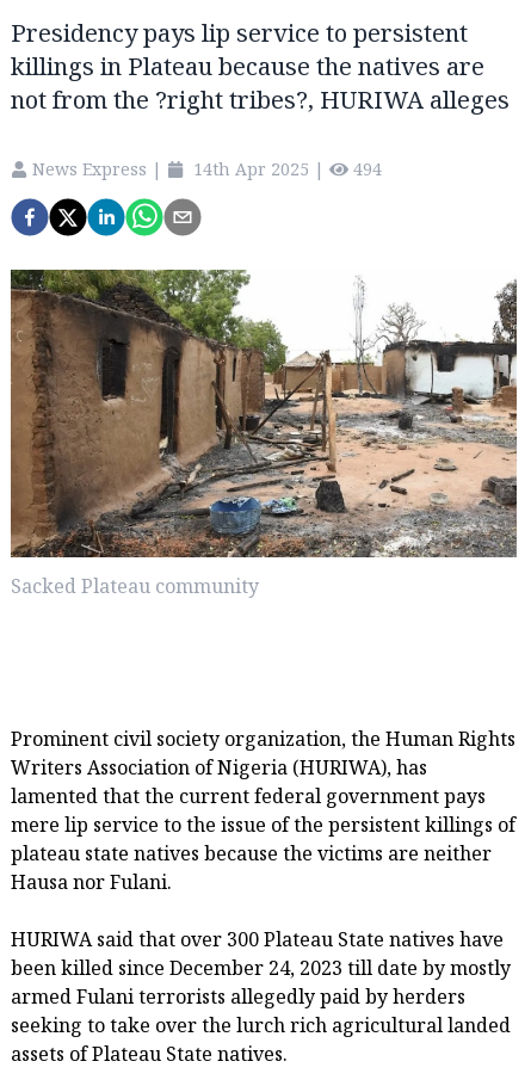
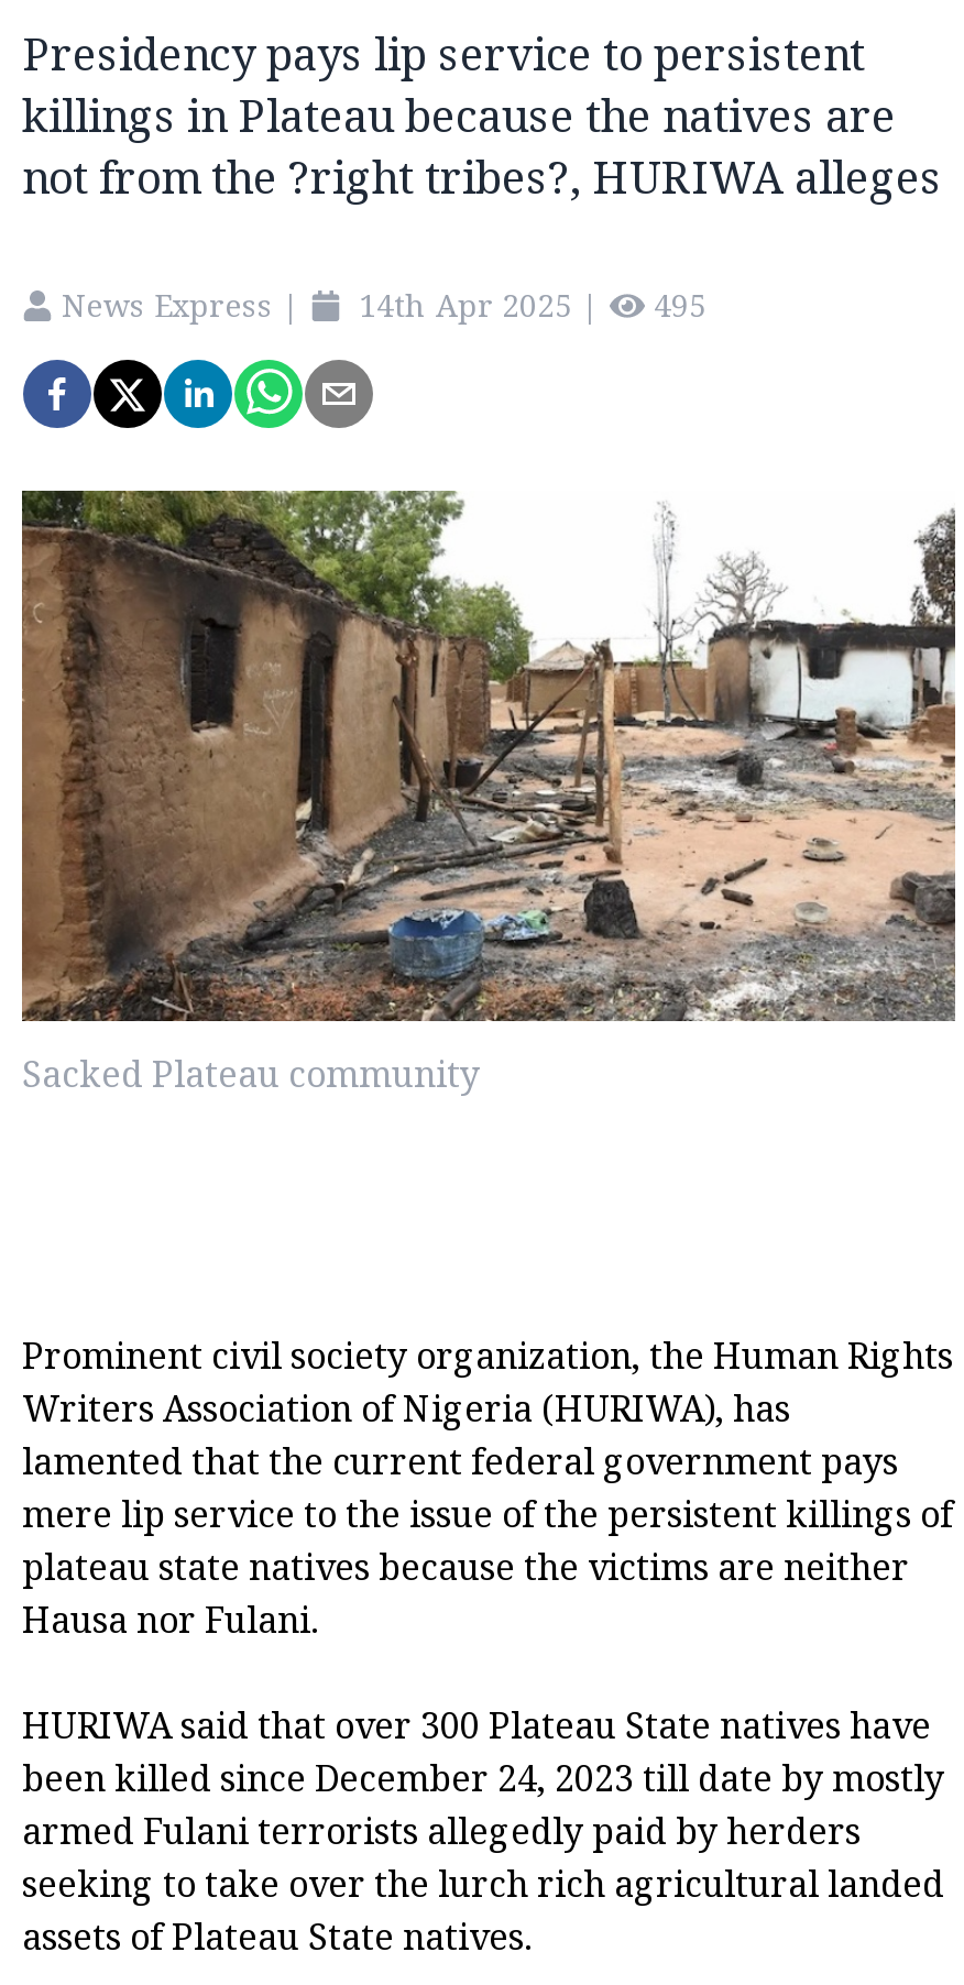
[353,158,382,180] 494 -> [654,284,706,326] 495

